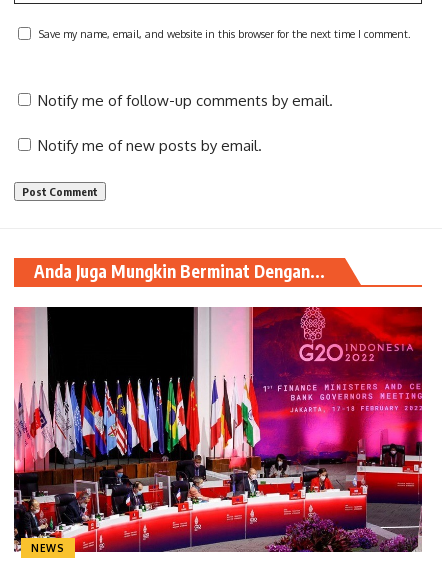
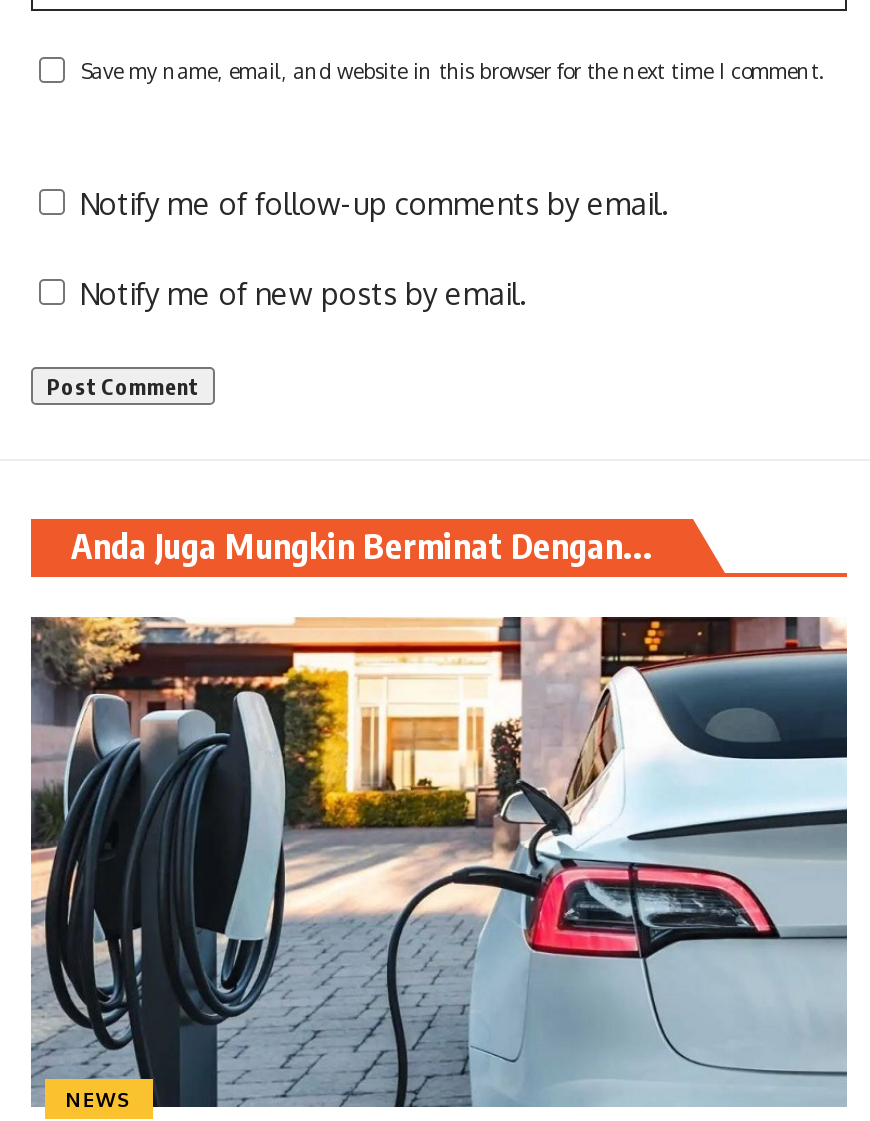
[13,306,423,553] [image] -> [29,615,849,1109] [image]

